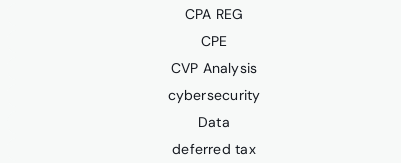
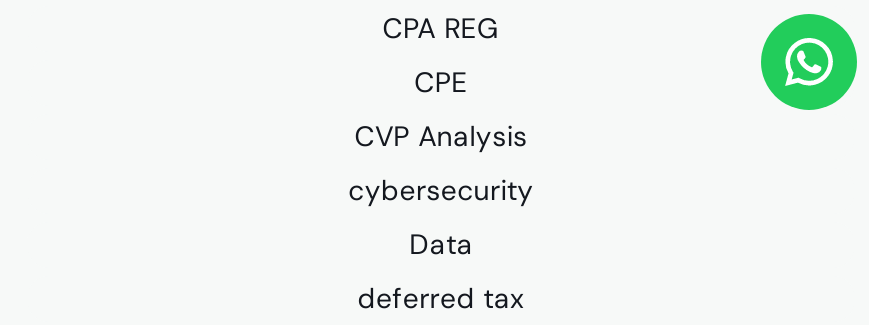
none -> [759,12,859,112] [image]

